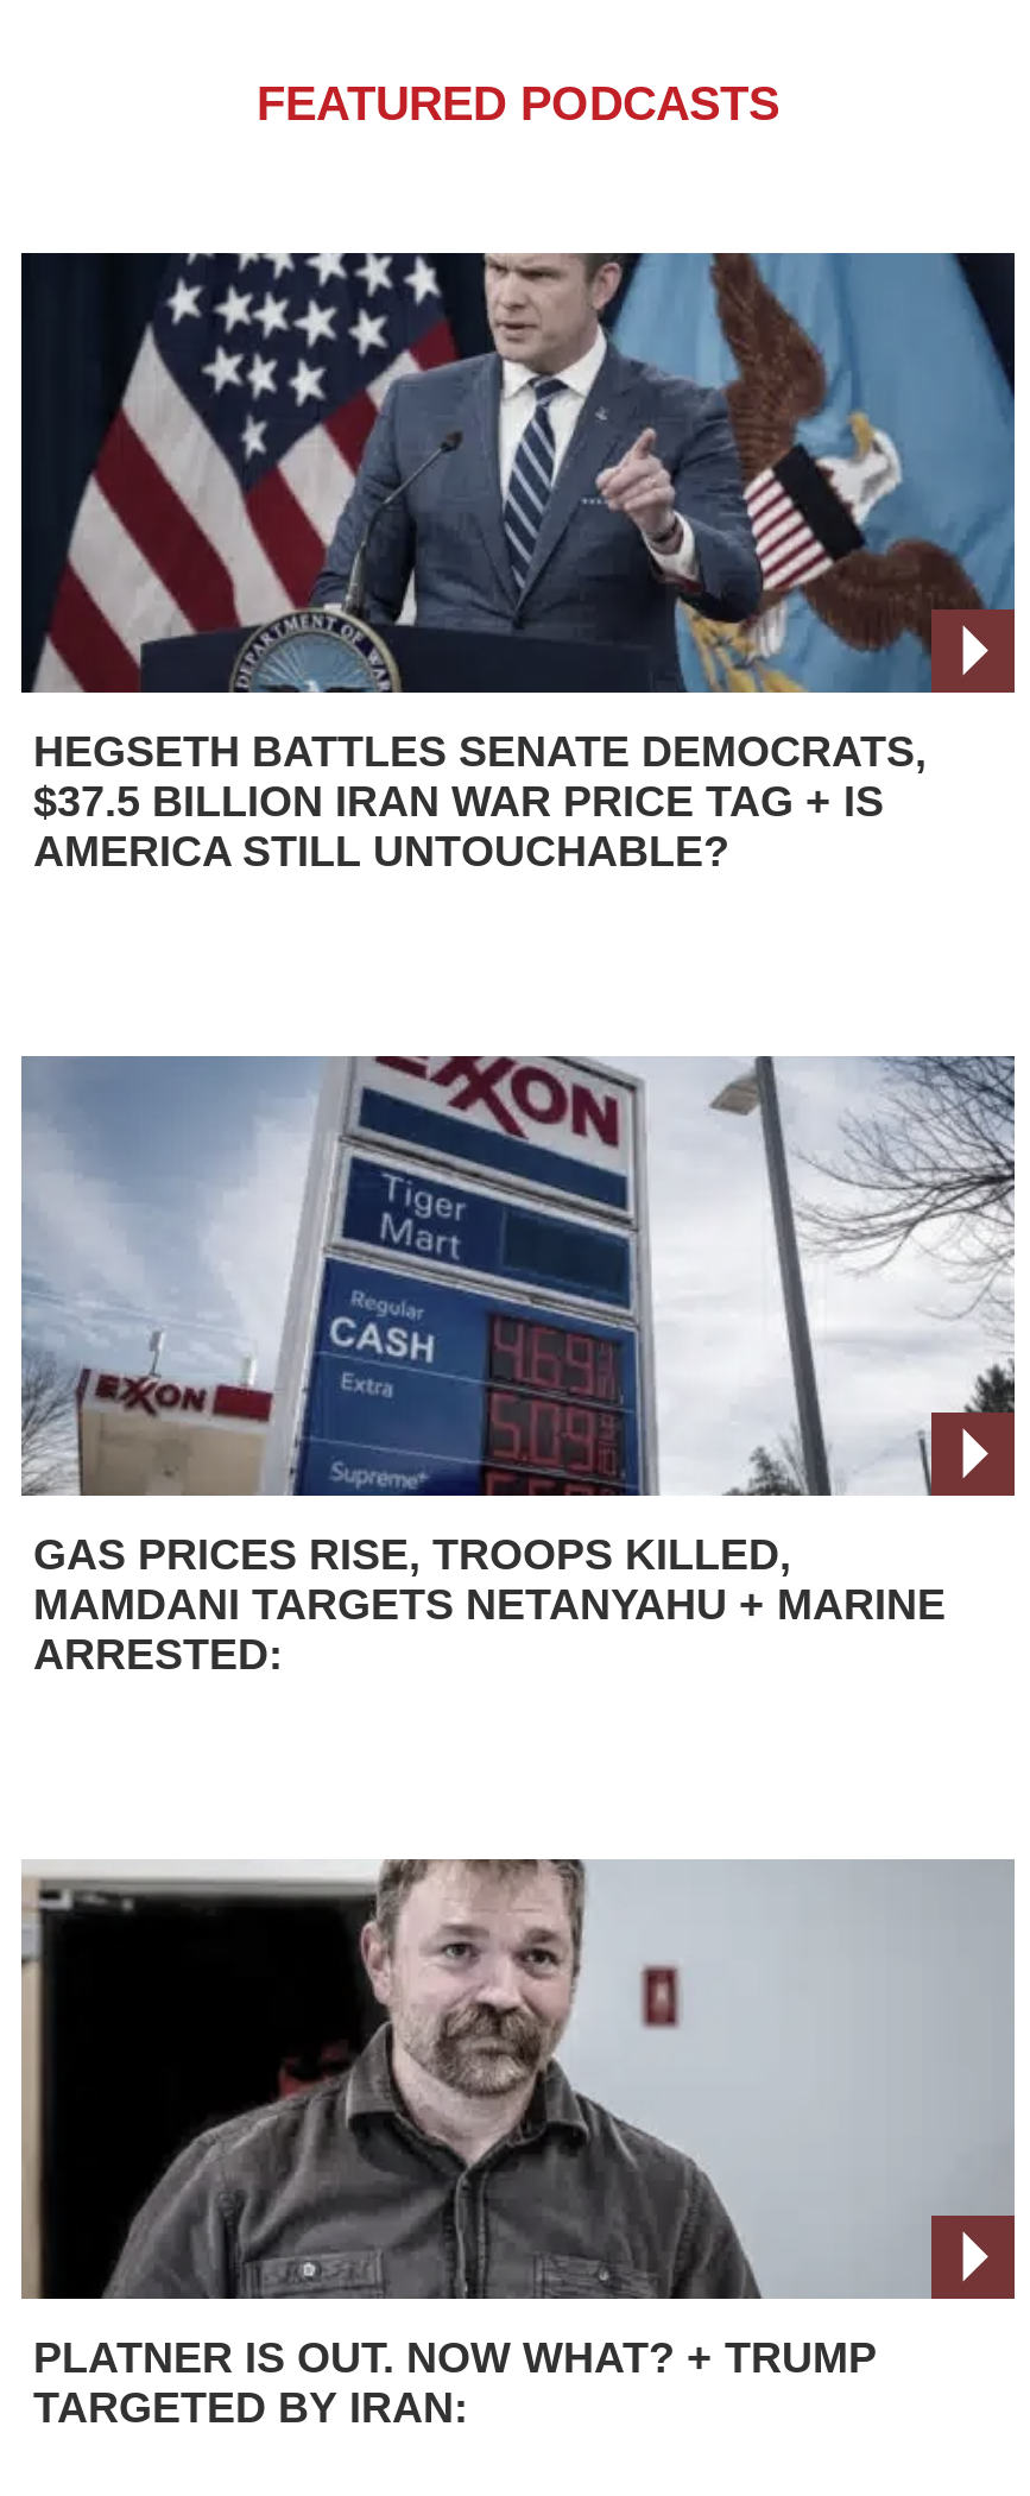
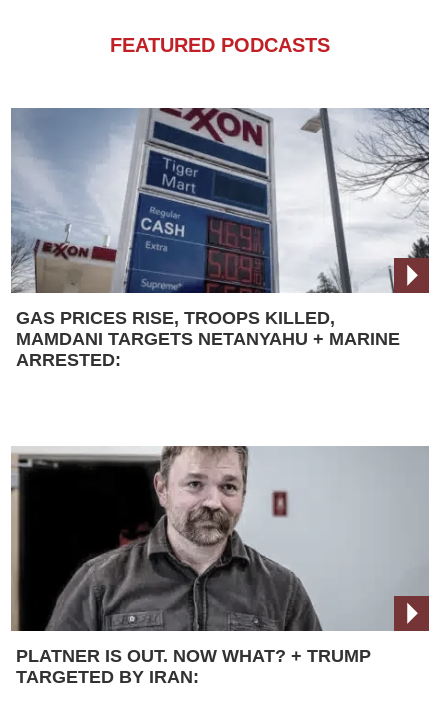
[21,251,1017,876] [image] | HEGSETH BATTLES SENATE DEMOCRATS, | $37.5 BILLION IRAN WAR PRICE TAG + IS | AMERICA STILL UNTOUCHABLE? -> none

